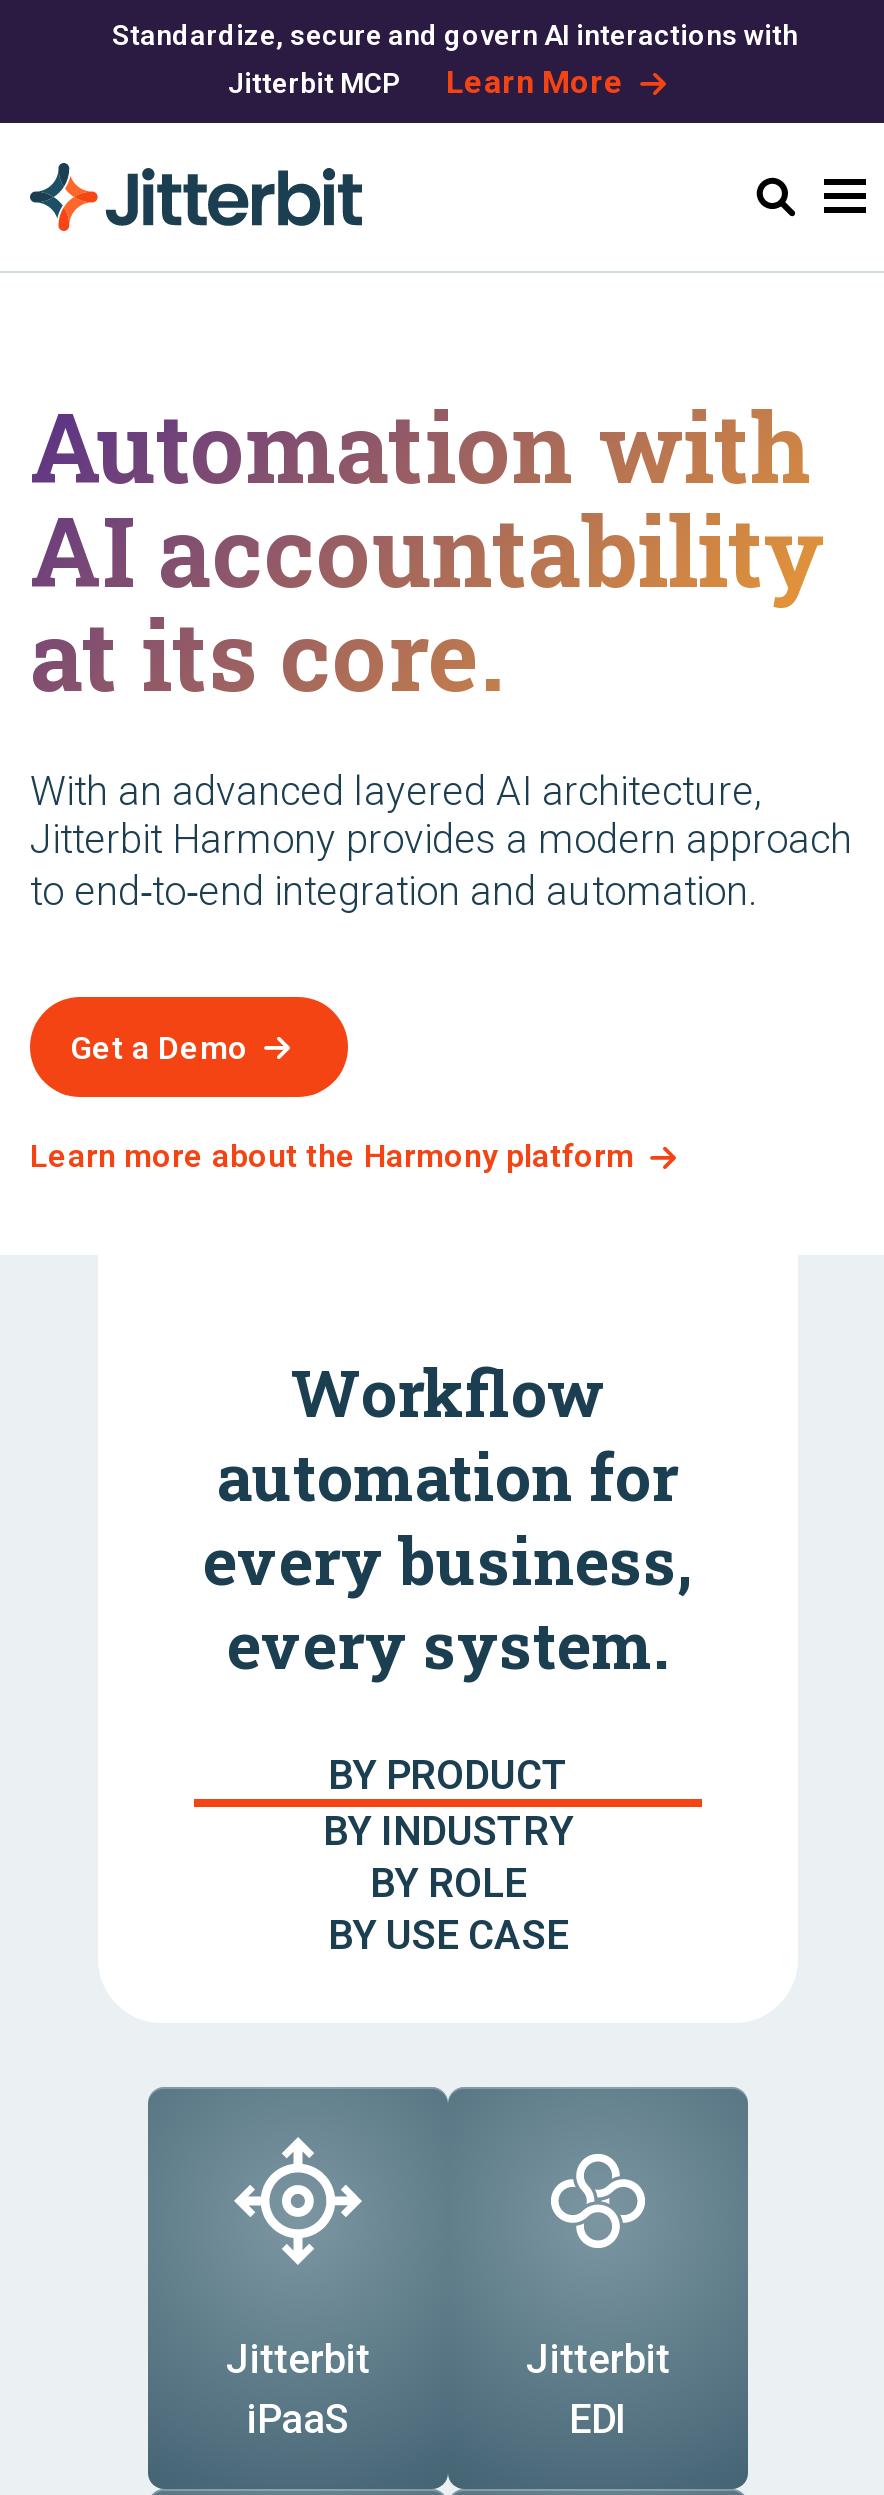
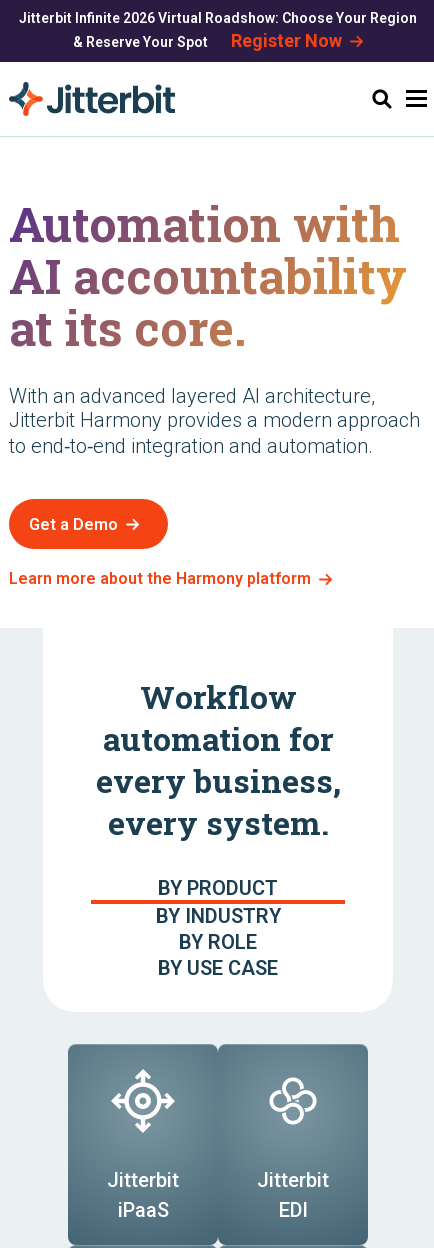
[112,19,798,51] Standardize, secure and govern AI interactions with -> [19,10,417,26] Jitterbit Infinite 2026 Virtual Roadshow: Choose Your Region
[228,63,624,101] Jitterbit MCP | Learn More -> [72,30,341,51] & Reserve Your Spot | Register Now

